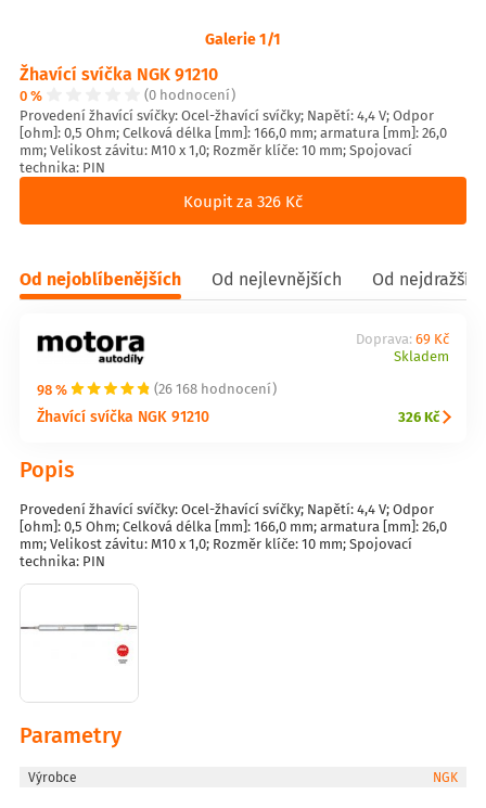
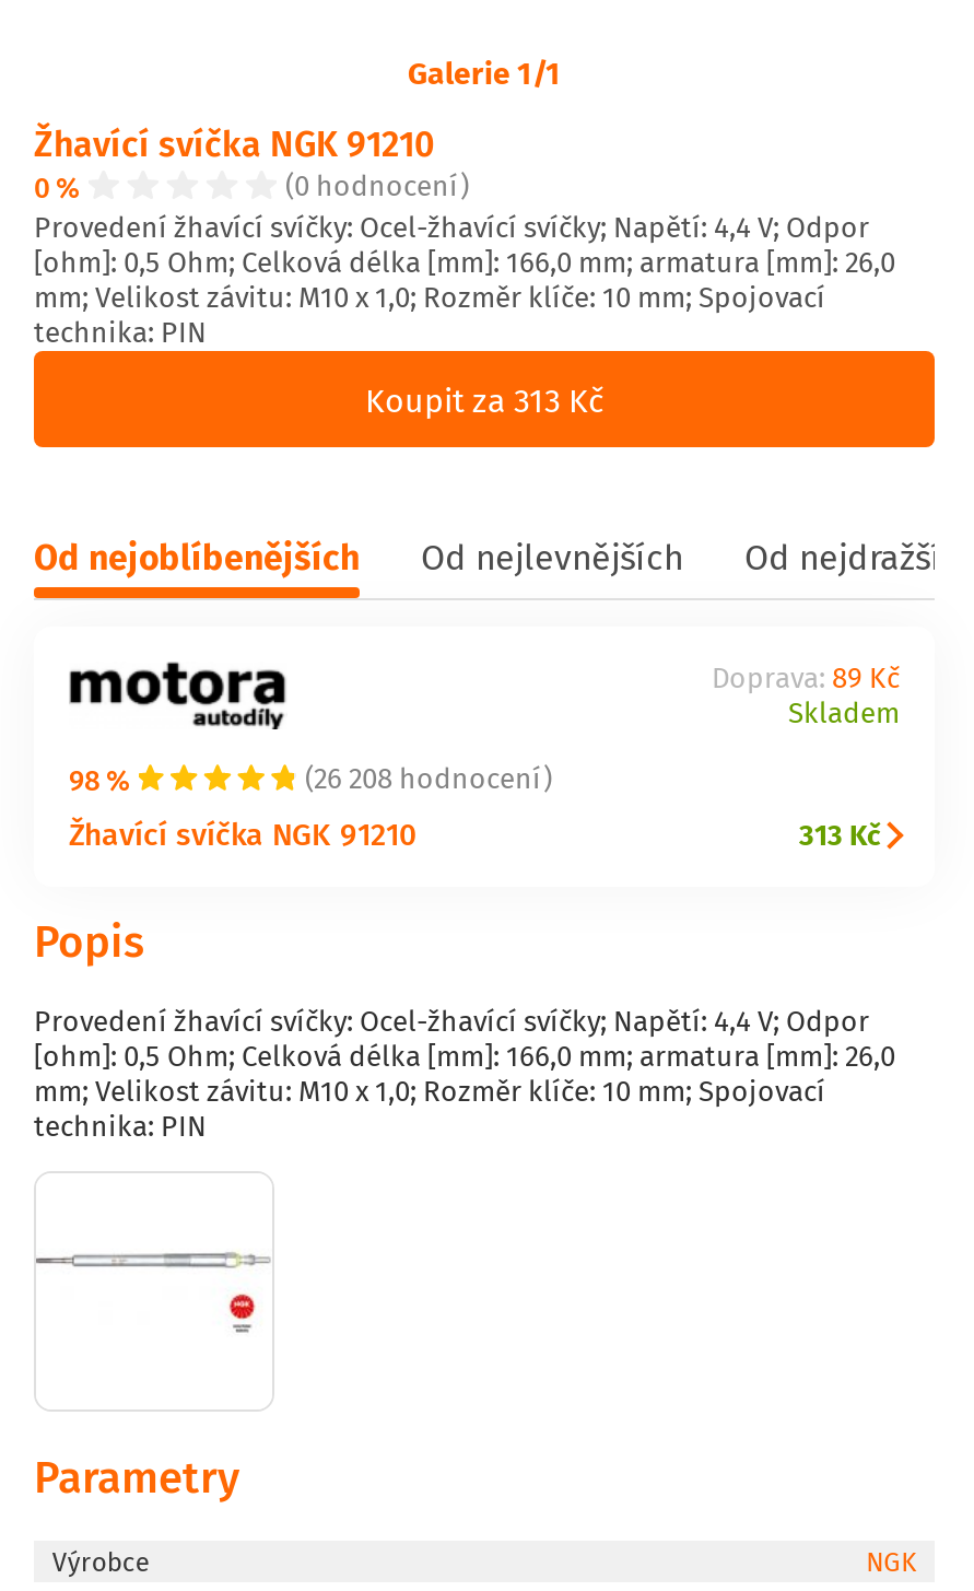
[183,189,303,213] Koupit za 326 Kč -> [365,376,603,424] Koupit za 313 Kč
[356,329,449,350] Doprava: 69 Kč -> [712,658,900,700] Doprava: 89 Kč
[154,378,277,399] (26 168 hodnocení) -> [305,757,552,799] (26 208 hodnocení)
[398,406,439,428] 326 Kč -> [799,813,880,857] 313 Kč

